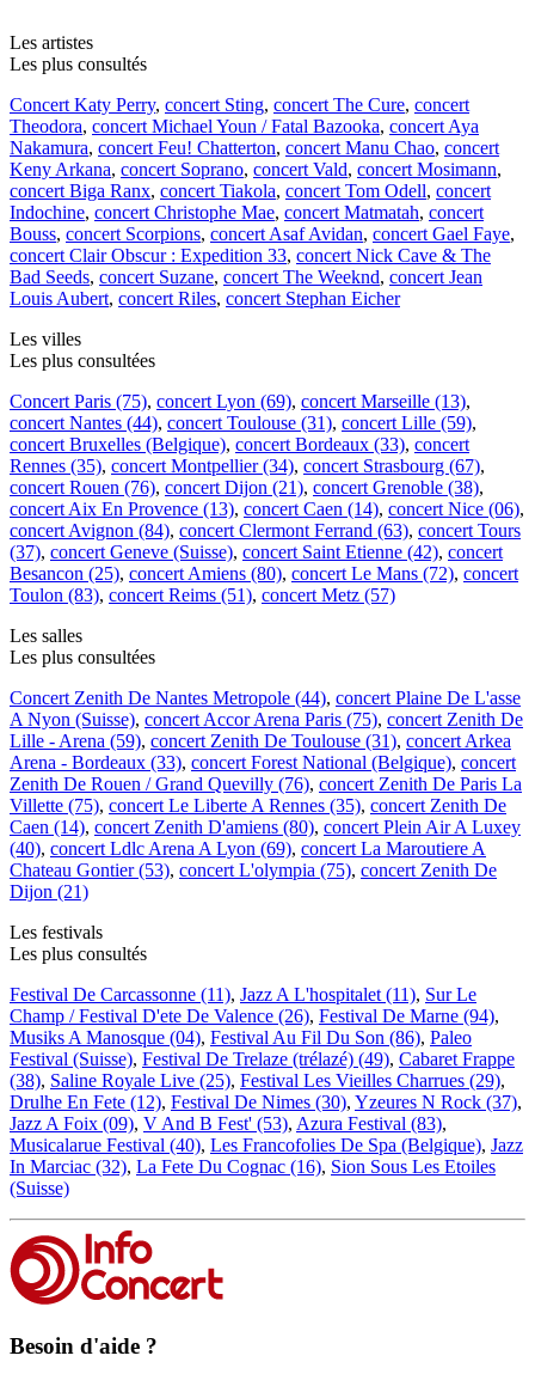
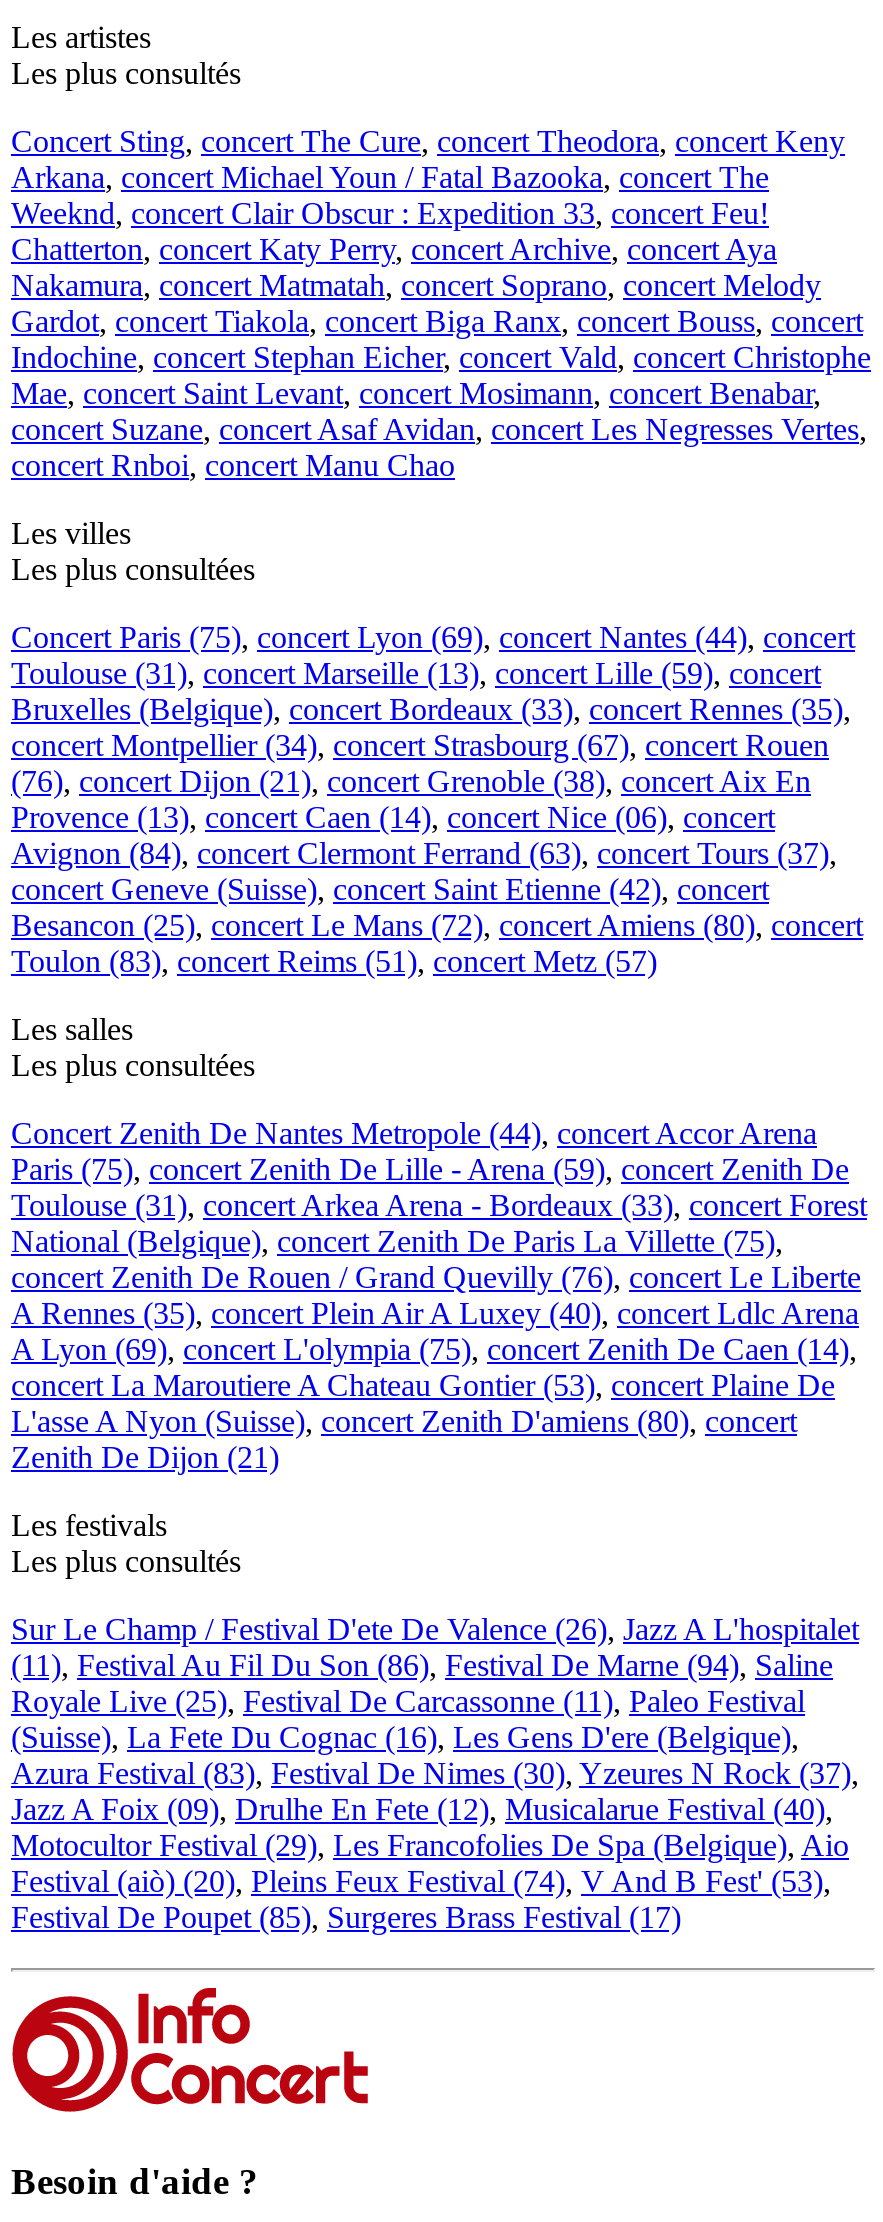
[10,94,515,309] Concert Katy Perry, concert Sting, concert The Cure, concert | Theodora, concert Michael Youn / Fatal Bazooka, concert Aya | Nakamura, concert Feu! Chatterton, concert Manu Chao, concert | Keny Arkana, concert Soprano, concert Vald, concert Mosimann, | concert Biga Ranx, concert Tiakola, concert Tom Odell, concert | Indochine, concert Christophe Mae, concert Matmatah, concert | Bouss, concert Scorpions, concert Asaf Avidan, concert Gael Faye, | concert Clair Obscur : Expedition 33, concert Nick Cave & The | Bad Seeds, concert Suzane, concert The Weeknd, concert Jean | Louis Aubert, concert Riles, concert Stephan Eicher -> [11,124,871,482] Concert Sting, concert The Cure, concert Theodora, concert Keny | Arkana, concert Michael Youn / Fatal Bazooka, concert The | Weeknd, concert Clair Obscur : Expedition 33, concert Feu! | Chatterton, concert Katy Perry, concert Archive, concert Aya | Nakamura, concert Matmatah, concert Soprano, concert Melody | Gardot, concert Tiakola, concert Biga Ranx, concert Bouss, concert | Indochine, concert Stephan Eicher, concert Vald, concert Christophe | Mae, concert Saint Levant, concert Mosimann, concert Benabar, | concert Suzane, concert Asaf Avidan, concert Les Negresses Vertes, | concert Rnboi, concert Manu Chao
[10,391,524,584] Concert Paris (75), concert Lyon (69), concert Marseille (13), | concert Nantes (44), concert Toulouse (31), concert Lille (59), | concert Bruxelles (Belgique), concert Bordeaux (33), concert | Rennes (35), concert Montpellier (34), concert Strasbourg (67), | concert Rouen (76), concert Dijon (21), concert Grenoble (38), | concert Aix En Provence (13), concert Caen (14), concert Nice (06), | concert Avignon (84), concert Clermont Ferrand (63), concert Tours | (37), concert Geneve (Suisse), concert Saint Etienne (42), concert | Besancon (25), concert Amiens (80), concert Le Mans (72), concert -> [11,620,863,942] Concert Paris (75), concert Lyon (69), concert Nantes (44), concert | Toulouse (31),concert Marseille (13), concert Lille (59), concert | Bruxelles (Belgique), concert Bordeaux (33), concert Rennes (35), | concert Montpellier (34), concert Strasbourg (67), concert Rouen | (76), concert Dijon (21), concert Grenoble (38), concert Aix En | Provence (13), concert Caen (14), concert Nice (06), concert | Avignon (84), concert Clermont Ferrand (63), concert Tours (37), | concert Geneve (Suisse), concert Saint Etienne (42), concert | Besancon (25), concert Le Mans (72), concert Amiens (80), concert
[10,688,523,902] Concert Zenith De Nantes Metropole (44), concert Plaine De L'asse | A Nyon (Suisse), concert Accor Arena Paris (75), concert Zenith De | Lille - Arena (59), concert Zenith De Toulouse (31), concert Arkea | Arena - Bordeaux (33), concert Forest National (Belgique), concert | Zenith De Rouen / Grand Quevilly (76), concert Zenith De Paris La | Villette (75), concert Le Liberte A Rennes (35), concert Zenith De | Caen (14), concert Zenith D'amiens (80), concert Plein Air A Luxey | (40), concert Ldlc Arena A Lyon (69), concert La Maroutiere A | Chateau Gontier (53), concert L'olympia (75), concert Zenith De | Dijon (21) -> [11,1116,867,1474] Concert Zenith De Nantes Metropole (44), concert Accor Arena | Paris (75), concert Zenith De Lille - Arena (59), concert Zenith De | Toulouse (31), concert Arkea Arena - Bordeaux (33), concert Forest | National (Belgique), concert Zenith De Paris La Villette (75), | concert Zenith De Rouen / Grand Quevilly (76), concert Le Liberte | A Rennes (35), concert Plein Air A Luxey (40), concert Ldlc Arena | A Lyon (69), concert L'olympia (75), concert Zenith De Caen (14), | concert La Maroutiere A Chateau Gontier (53), concert Plaine De | L'asse A Nyon (Suisse), concert Zenith D'amiens (80), concert | Zenith De Dijon (21)
[10,984,523,1198] Festival De Carcassonne (11), Jazz A L'hospitalet (11), Sur Le | Champ / Festival D'ete De Valence (26), Festival De Marne (94), | Musiks A Manosque (04), Festival Au Fil Du Son (86), Paleo | Festival (Suisse), Festival De Trelaze (trélazé) (49), Cabaret Frappe | (38), Saline Royale Live (25), Festival Les Vieilles Charrues (29), | Drulhe En Fete (12), Festival De Nimes (30), Yzeures N Rock (37), | Jazz A Foix (09), V And B Fest' (53), Azura Festival (83), | Musicalarue Festival (40), Les Francofolies De Spa (Belgique), Jazz | In Marciac (32), La Fete Du Cognac (16), Sion Sous Les Etoiles | (Suisse) -> [11,1612,859,1934] Sur Le Champ / Festival D'ete De Valence (26), Jazz A L'hospitalet | (11), Festival Au Fil Du Son (86), Festival De Marne (94), Saline | Royale Live (25), Festival De Carcassonne (11), Paleo Festival | (Suisse), La Fete Du Cognac (16), Les Gens D'ere (Belgique), | Azura Festival (83), Festival De Nimes (30), Yzeures N Rock (37), | Jazz A Foix (09), Drulhe En Fete (12), Musicalarue Festival (40), | Motocultor Festival (29), Les Francofolies De Spa (Belgique), Aio | Festival (aiò) (20), Pleins Feux Festival (74), V And B Fest' (53), | Festival De Poupet (85), Surgeres Brass Festival (17)

